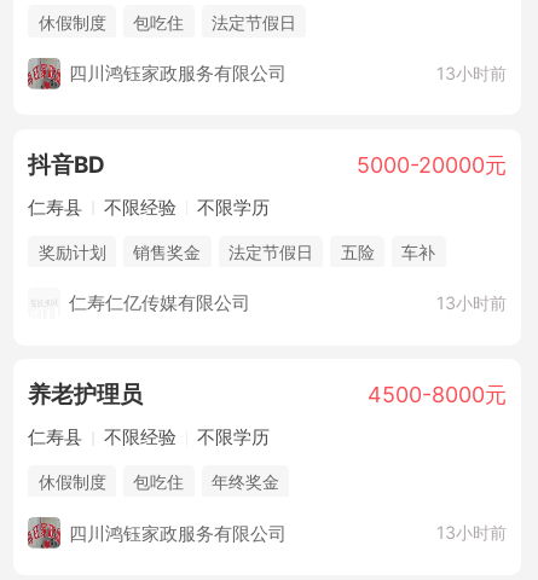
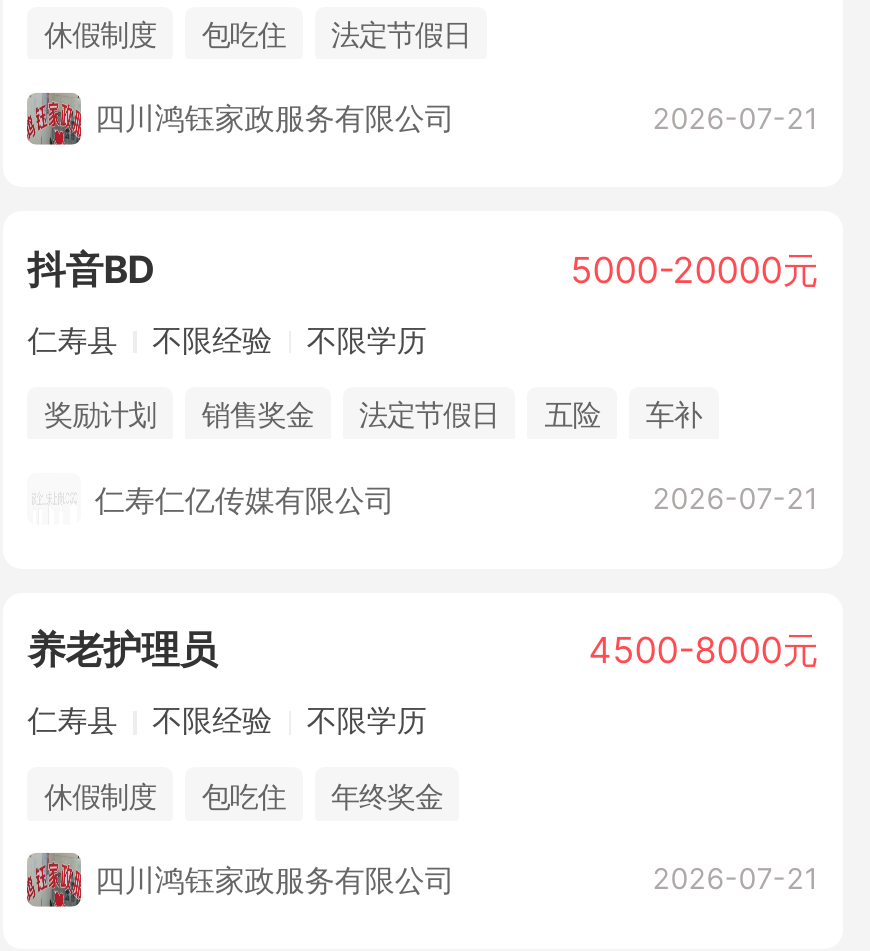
[436,62,506,83] 13小时前 -> [652,100,818,134] 2026-07-21
[436,292,506,313] 13小时前 -> [652,481,818,515] 2026-07-21
[436,522,506,543] 13小时前 -> [652,861,818,895] 2026-07-21

